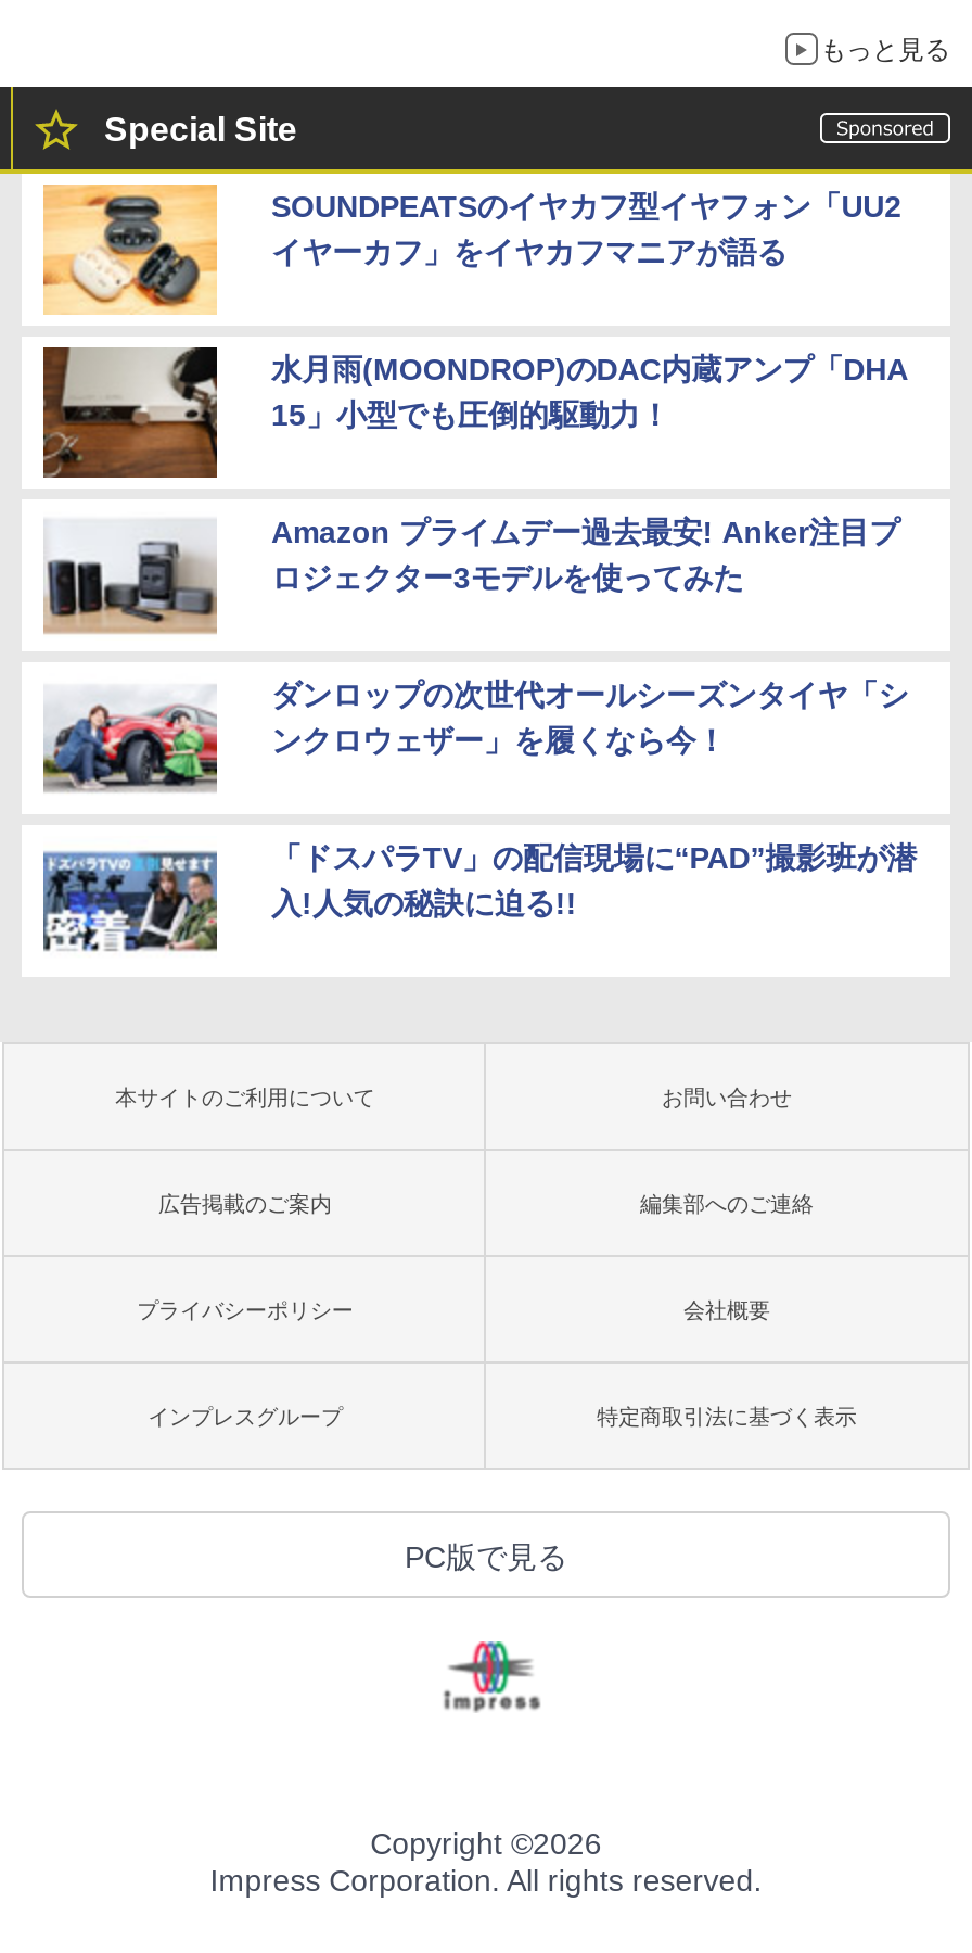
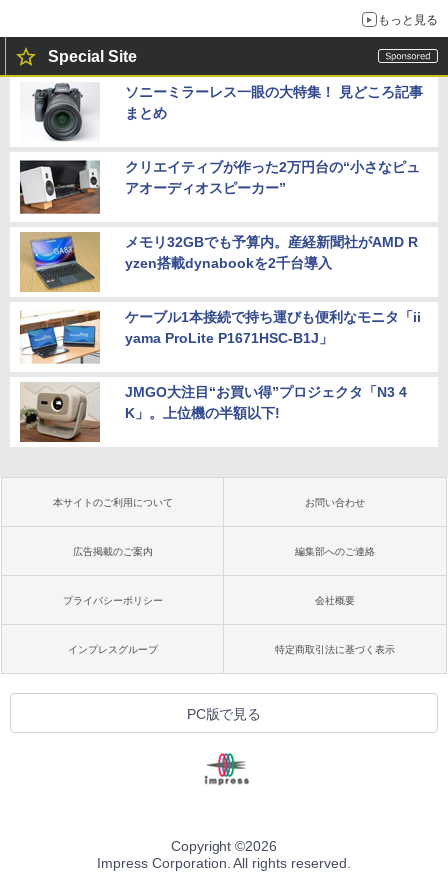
[41,182,902,317] [image] | SOUNDPEATSのイヤカフ型イヤフォン「UU2 | イヤーカフ」をイヤカフマニアが語る -> [20,82,423,142] [image] | ソニーミラーレス一眼の大特集！ 見どころ記事 | まとめ
[41,345,908,480] [image] | 水月雨(MOONDROP)のDAC内蔵アンプ「DHA | 15」小型でも圧倒的駆動力！ -> [19,157,420,217] [image] | クリエイティブが作った2万円台の“小さなピュ | アオーディオスピーカー”
[43,510,900,641] [image] | Amazon プライムデー過去最安! Anker注目プ | ロジェクター3モデルを使ってみた -> [19,231,418,293] [image] | メモリ32GBでも予算内。産経新聞社がAMD R | yzen搭載dynabookを2千台導入
[41,678,908,797] [image] | ダンロップの次世代オールシーズンタイヤ「シ | ンクロウェザー」を履くなら今！ -> [19,309,421,365] [image] | ケーブル1本接続で持ち運びも便利なモニタ「ii | yama ProLite P1671HSC-B1J」
[43,838,917,966] [image] | 「ドスパラTV」の配信現場に“PAD”撮影班が潜 | 入!人気の秘訣に迫る!! -> [19,382,407,443] [image] | JMGO大注目“お買い得”プロジェクタ「N3 4 | K」。上位機の半額以下!

